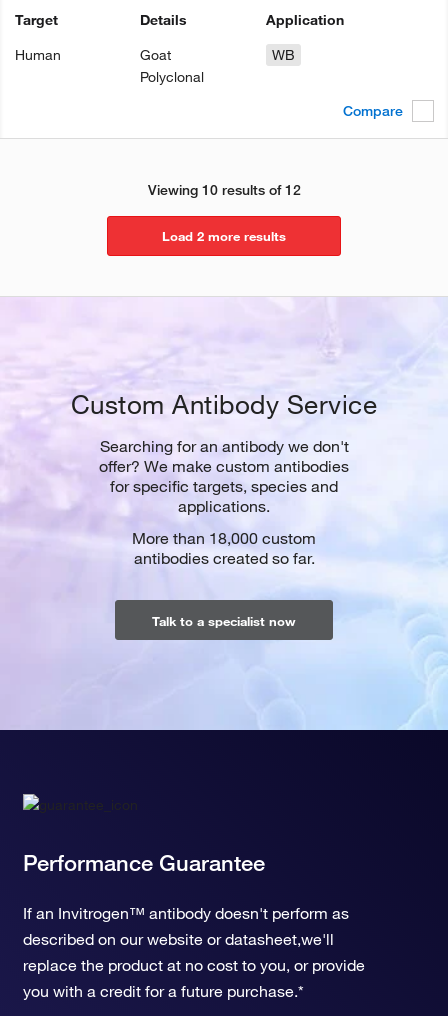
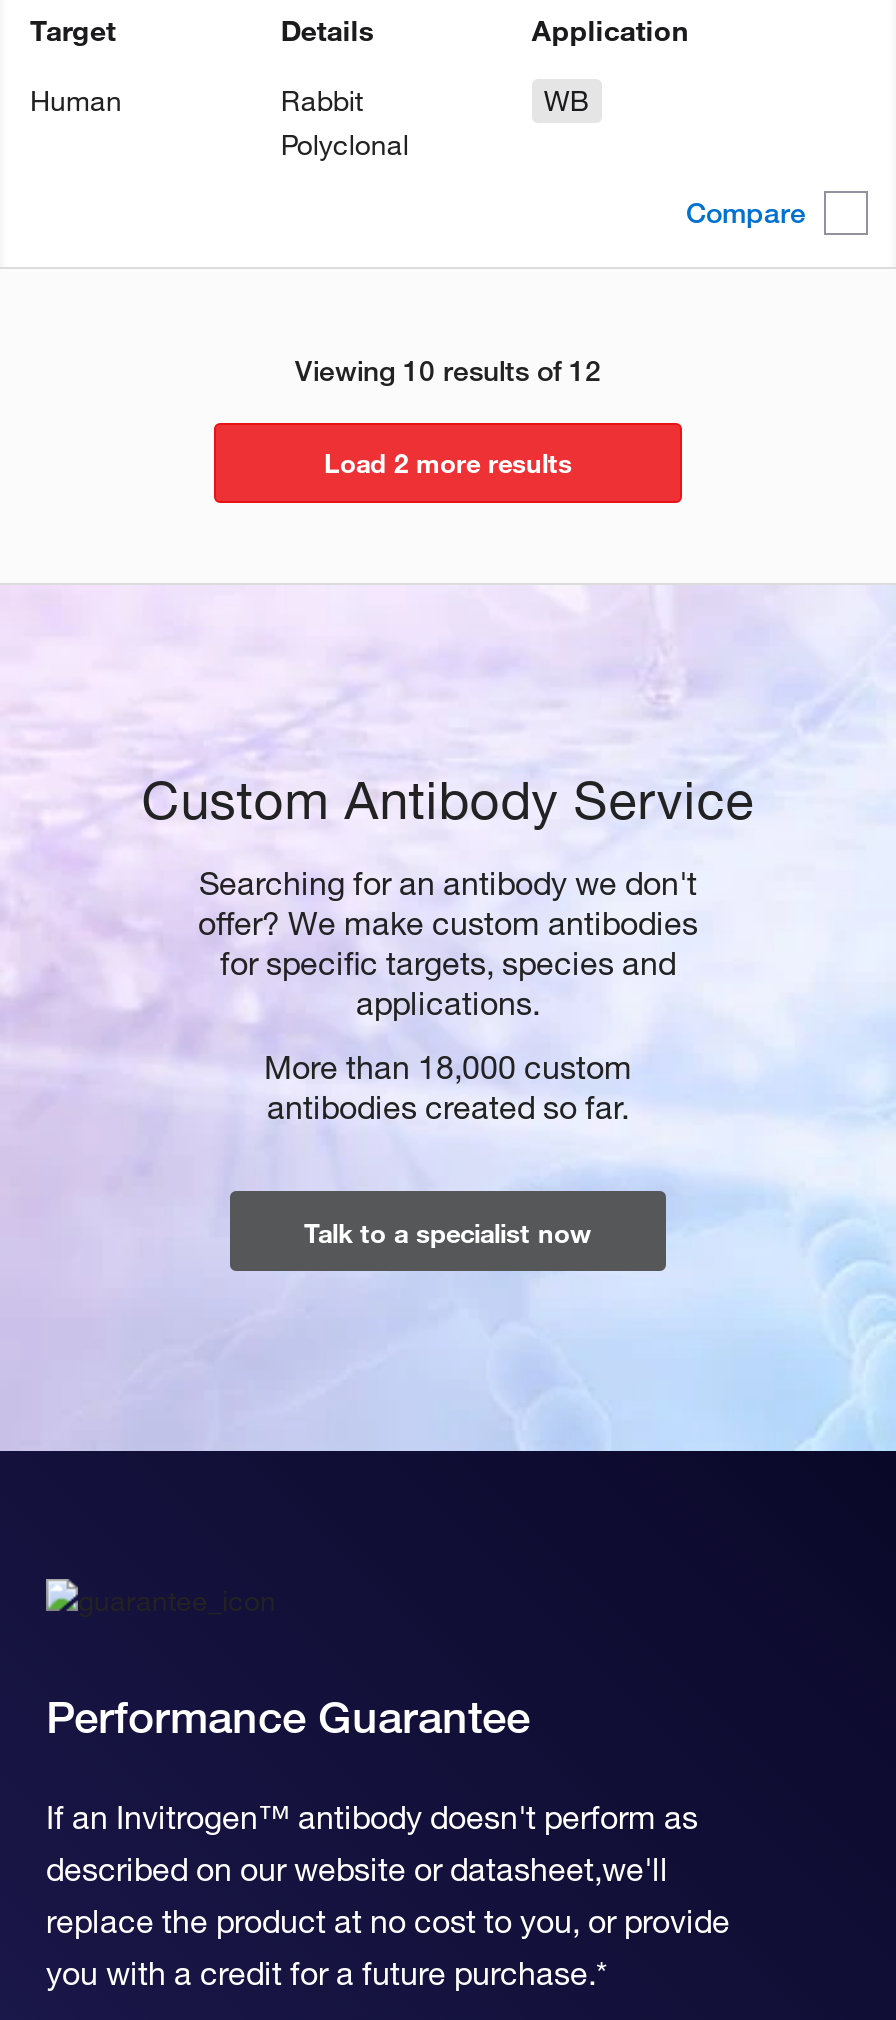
[140,46,171,64] Goat -> [281,83,363,119] Rabbit

